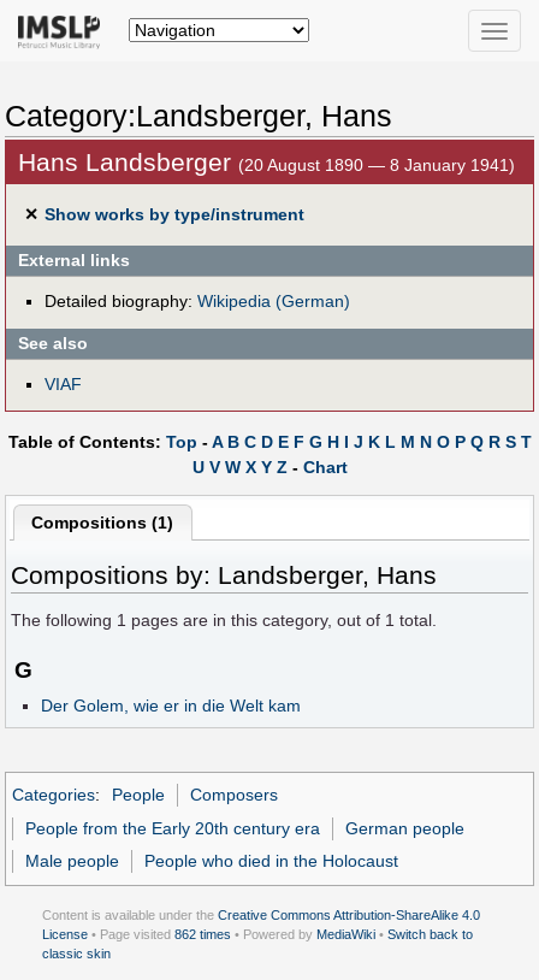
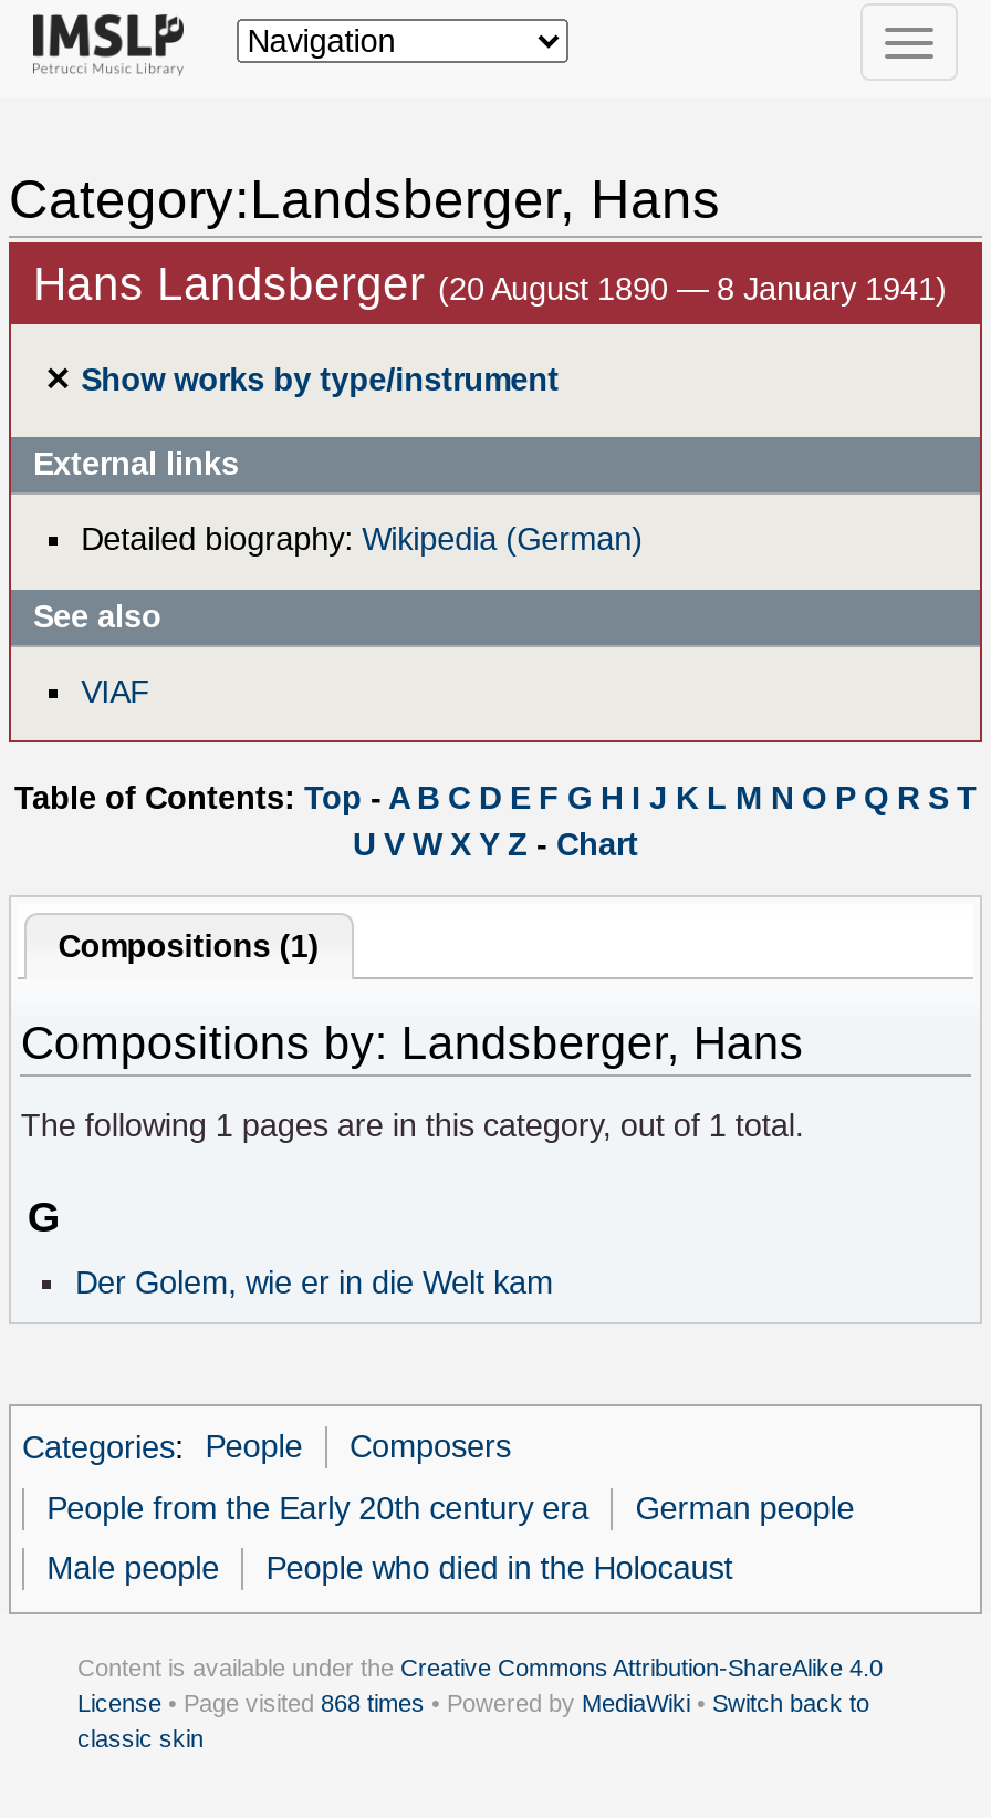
[42,927,473,941] License • Page visited 862 times • Powered by MediaWiki • Switch back to -> [77,1689,869,1716] License • Page visited 868 times • Powered by MediaWiki • Switch back to

